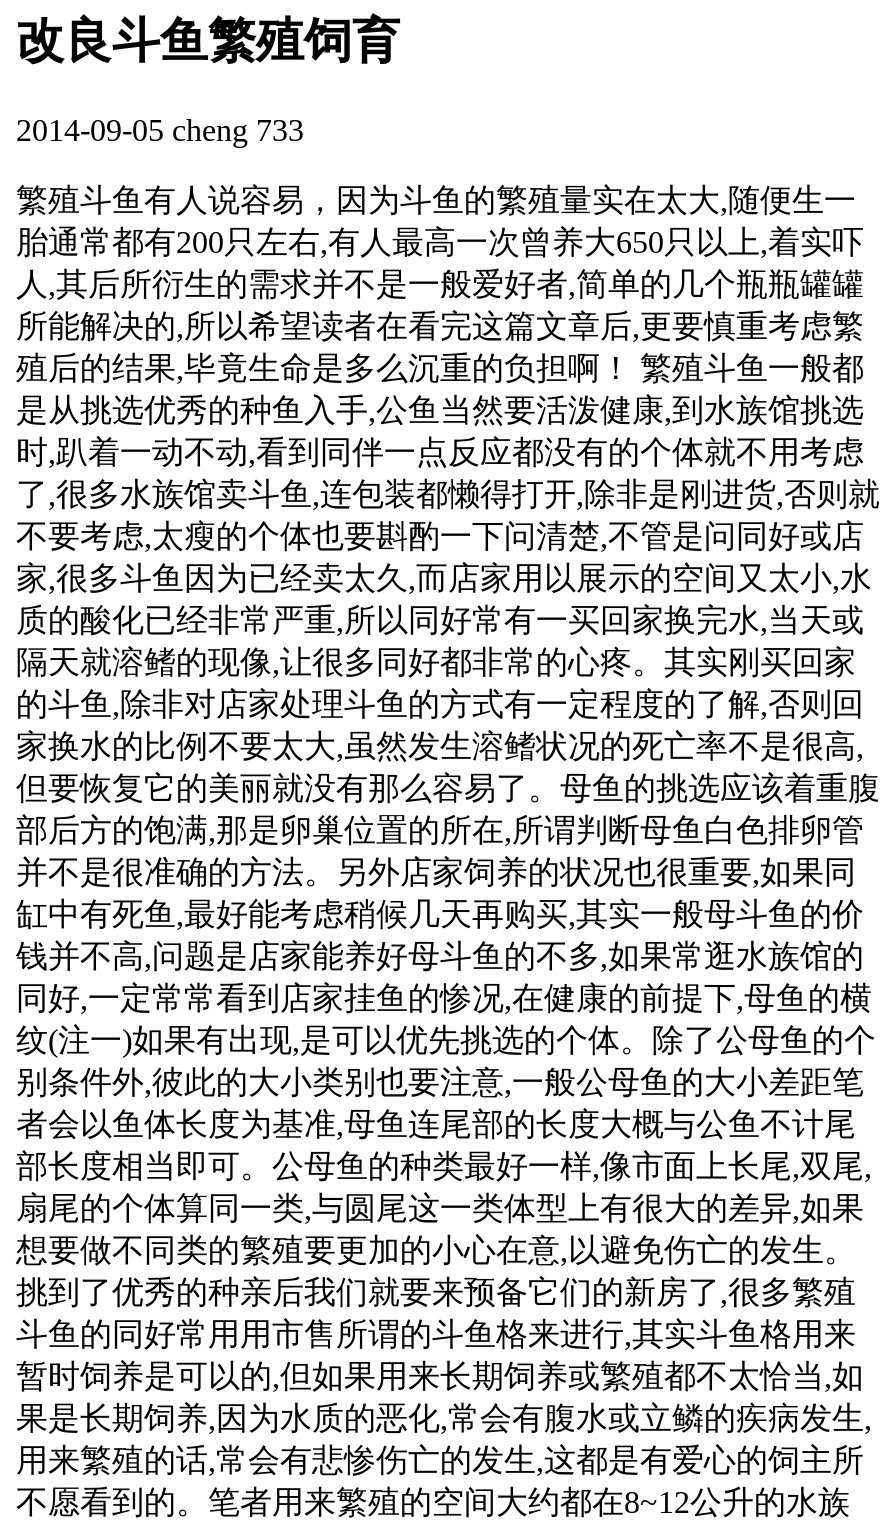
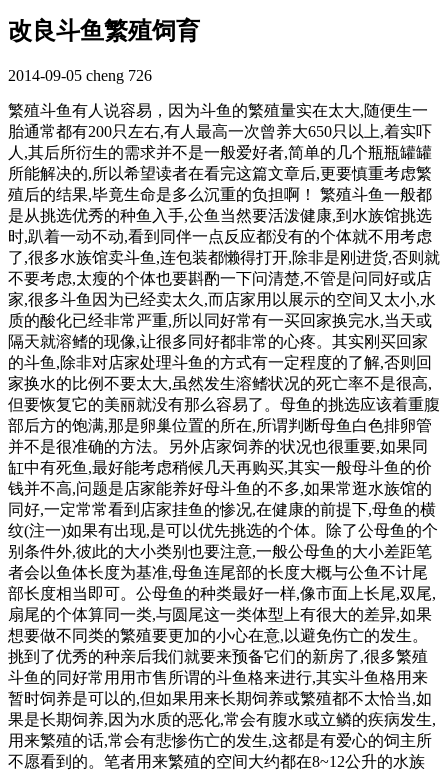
[16,113,304,147] 2014-09-05 cheng 733 -> [8,67,152,84] 2014-09-05 cheng 726

